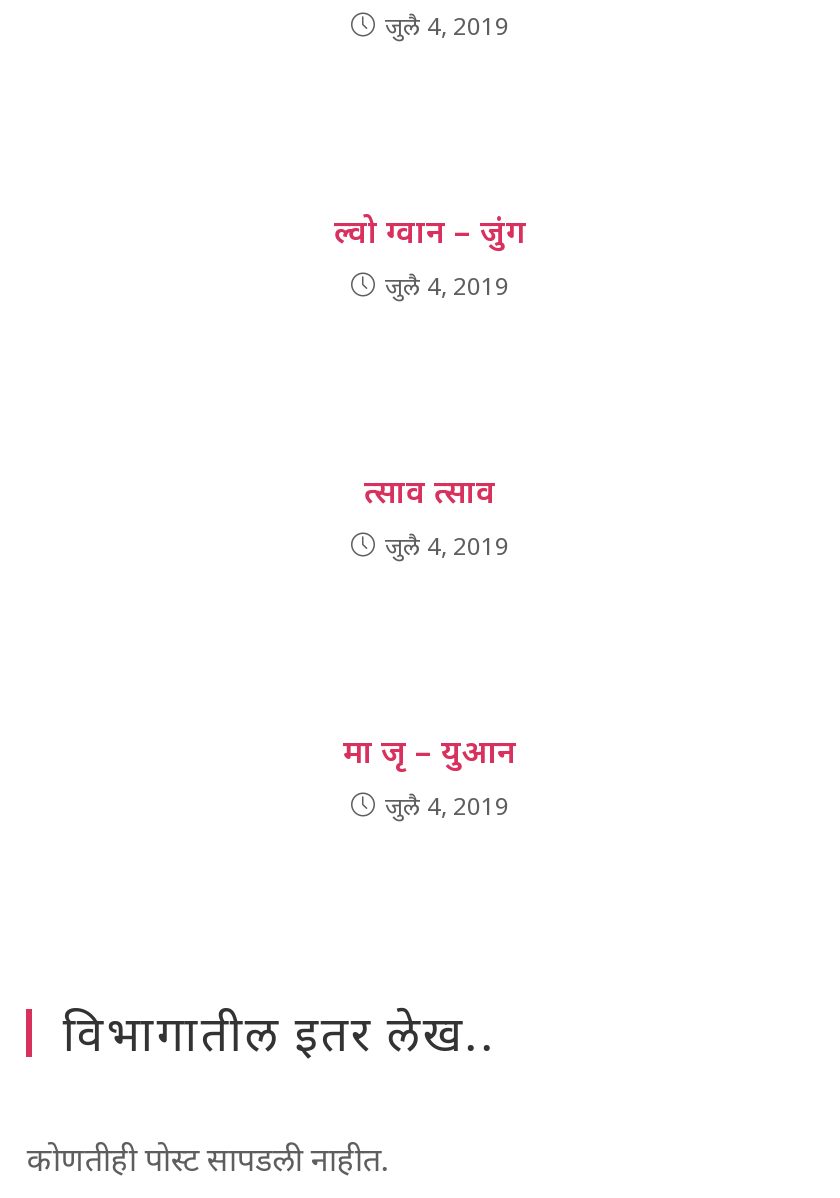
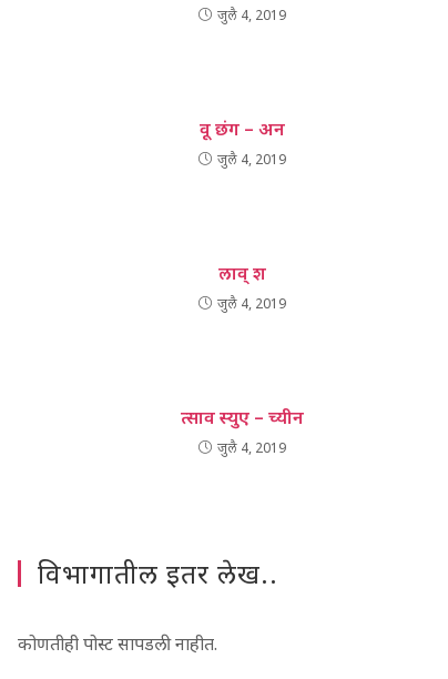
[334,209,526,253] ल्वो ग्वान – जुंग -> [199,116,284,141] वू छंग – अन
[364,469,496,513] त्साव त्साव -> [218,261,266,285] लाव् श
[343,729,517,773] मा जृ – युआन -> [180,405,303,429] त्साव स्युए – च्यीन

